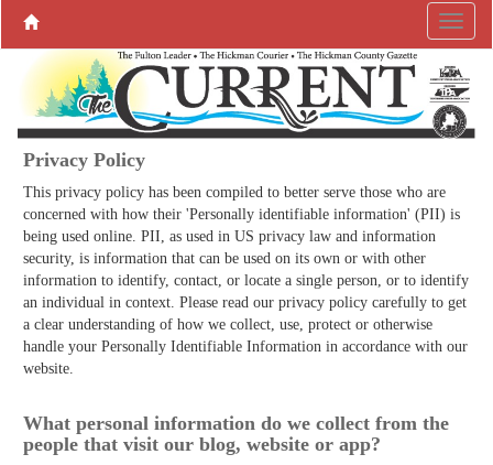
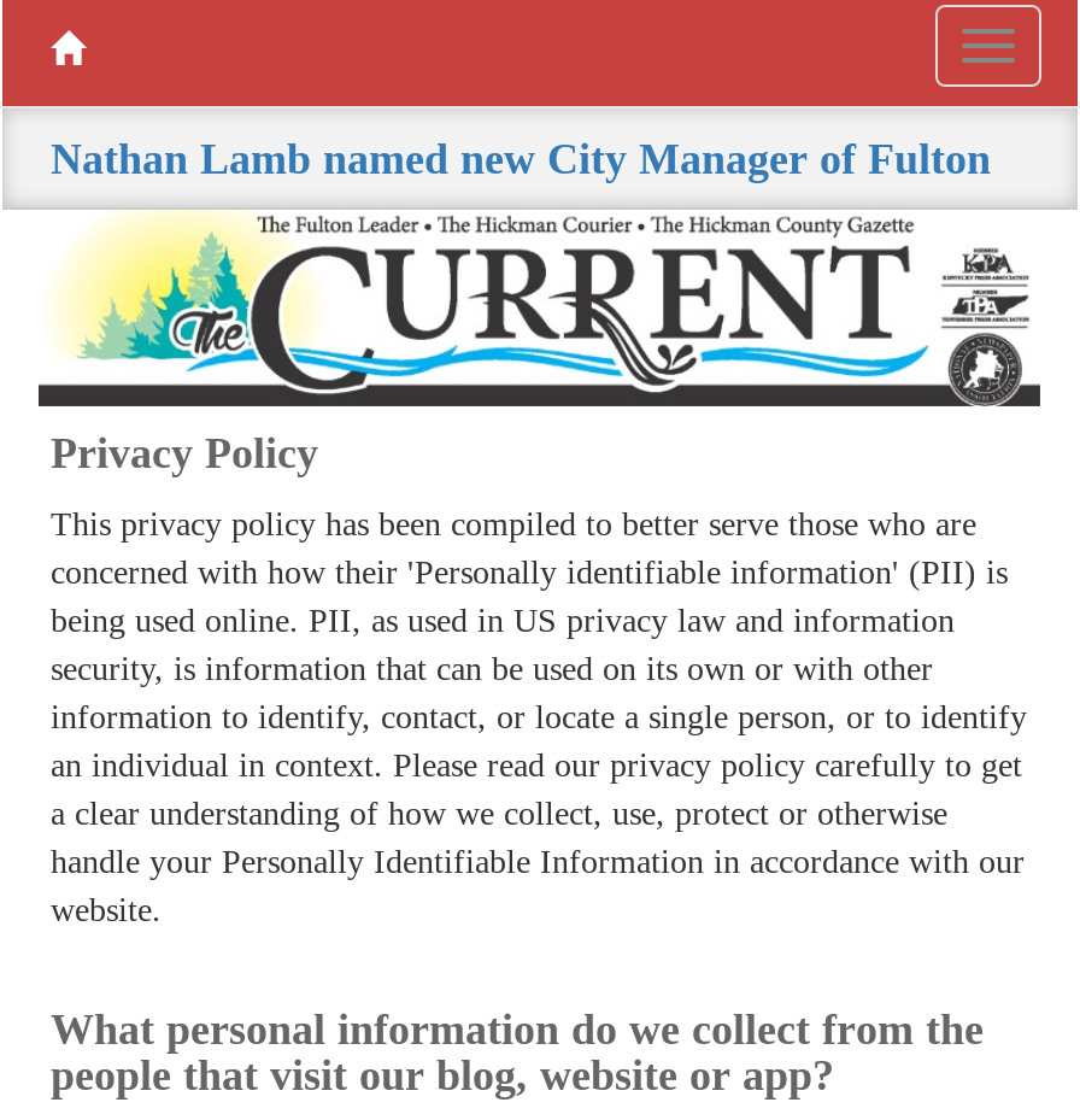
none -> [7,109,991,210] [image] | Nathan Lamb named new City Manager of Fulton

